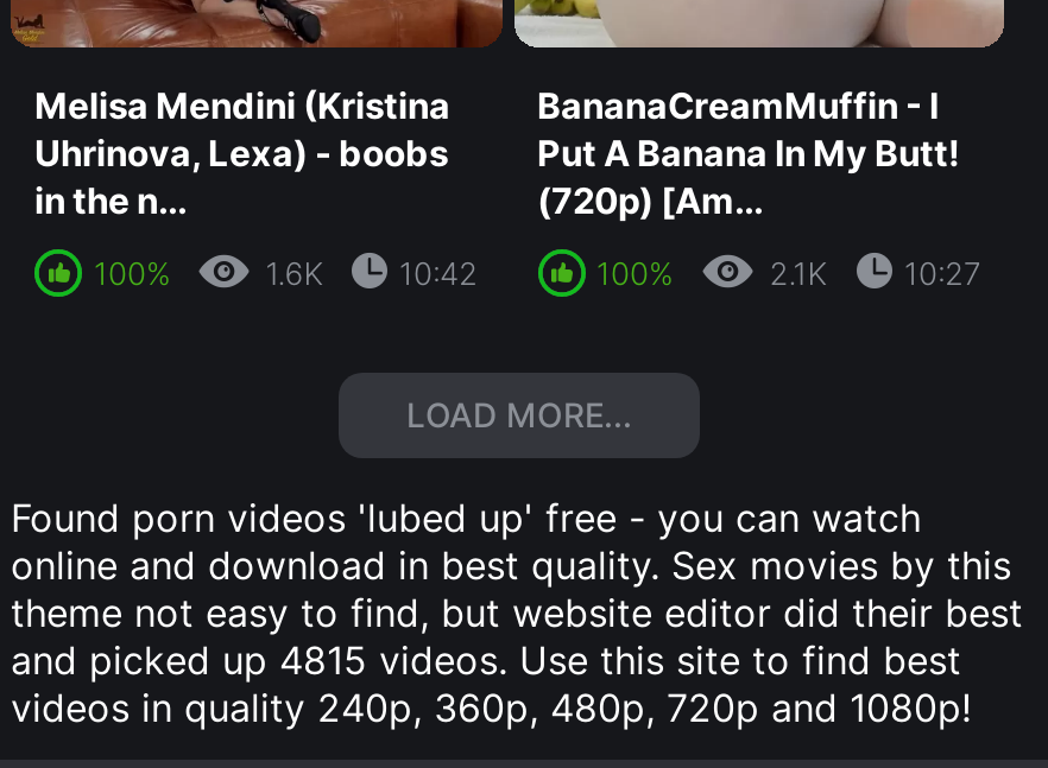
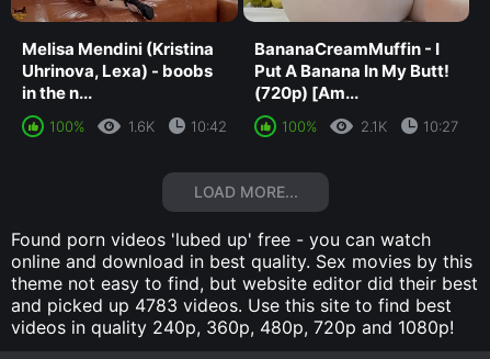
[11,636,961,683] and picked up 4815 videos. Use this site to find best -> [11,294,452,316] and picked up 4783 videos. Use this site to find best

